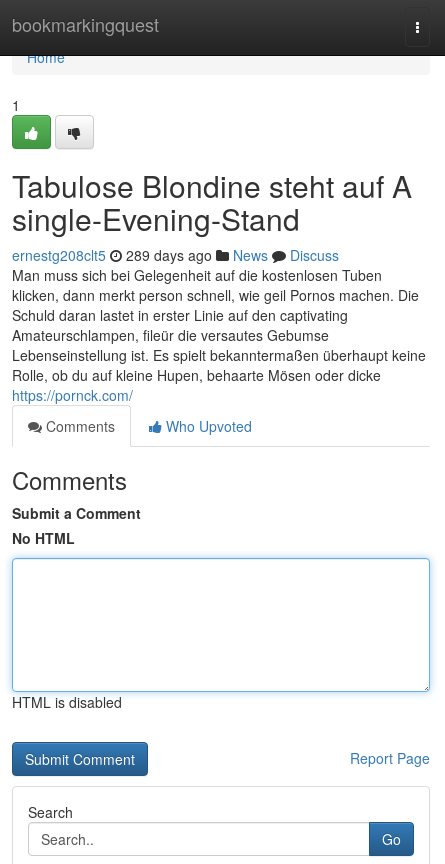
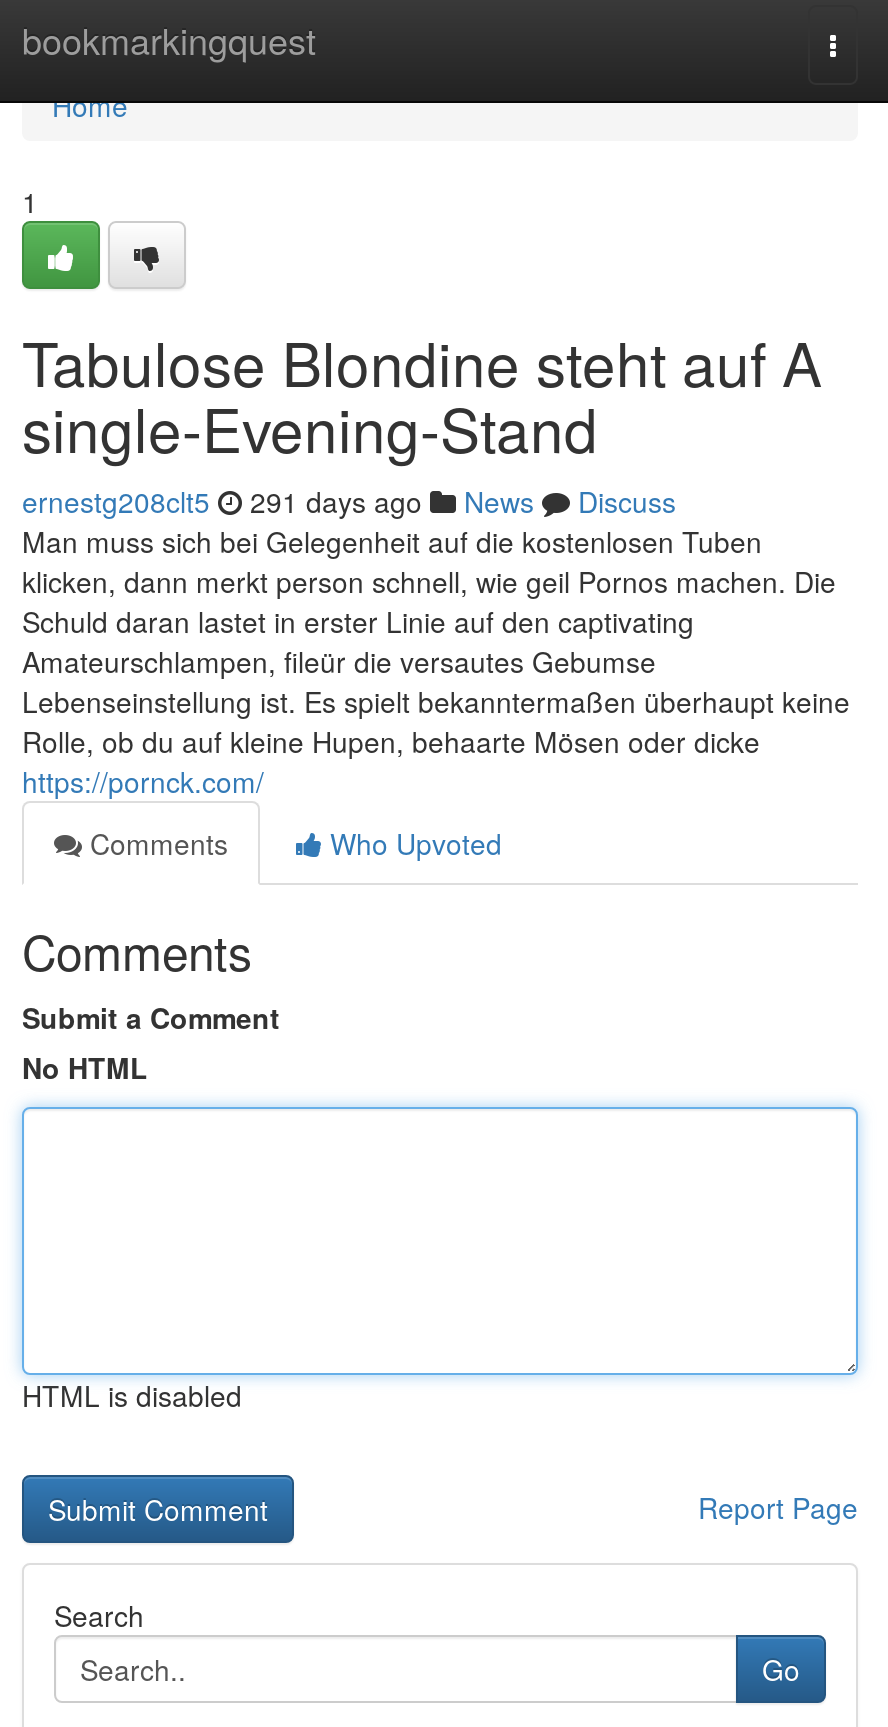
[12,245,339,265] ernestg208clt5 289 days ago News Discuss -> [22,481,676,521] ernestg208clt5 291 days ago News Discuss

